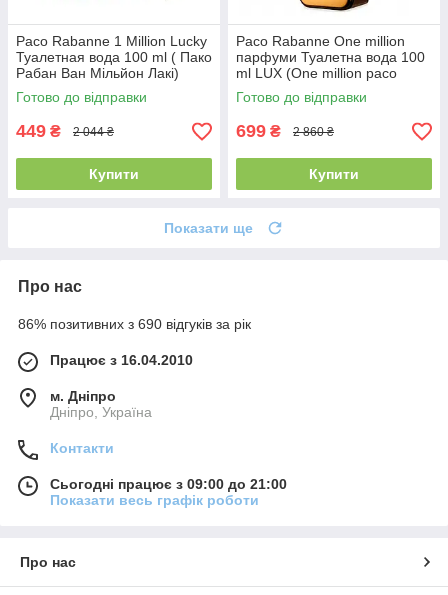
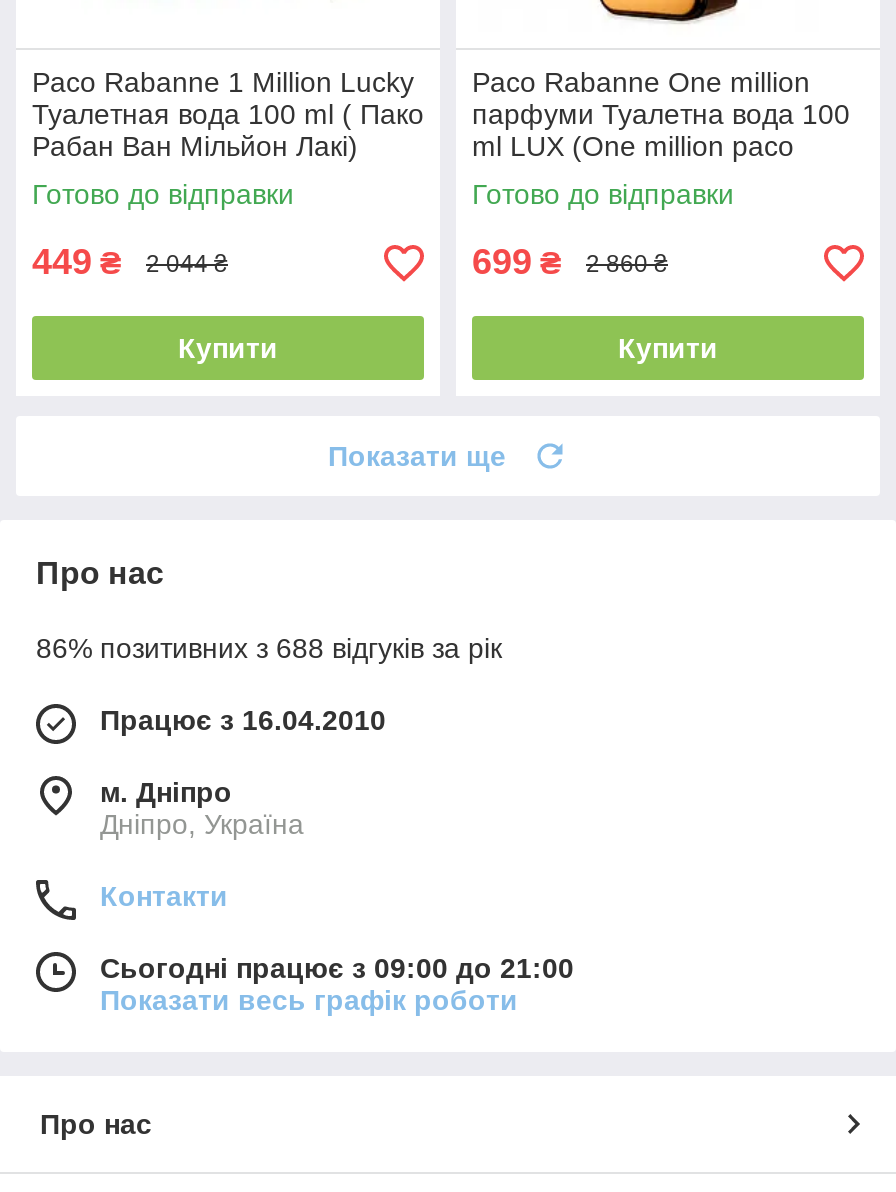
[18,316,251,332] 86% позитивних з 690 відгуків за рік -> [36,633,502,665] 86% позитивних з 688 відгуків за рік

